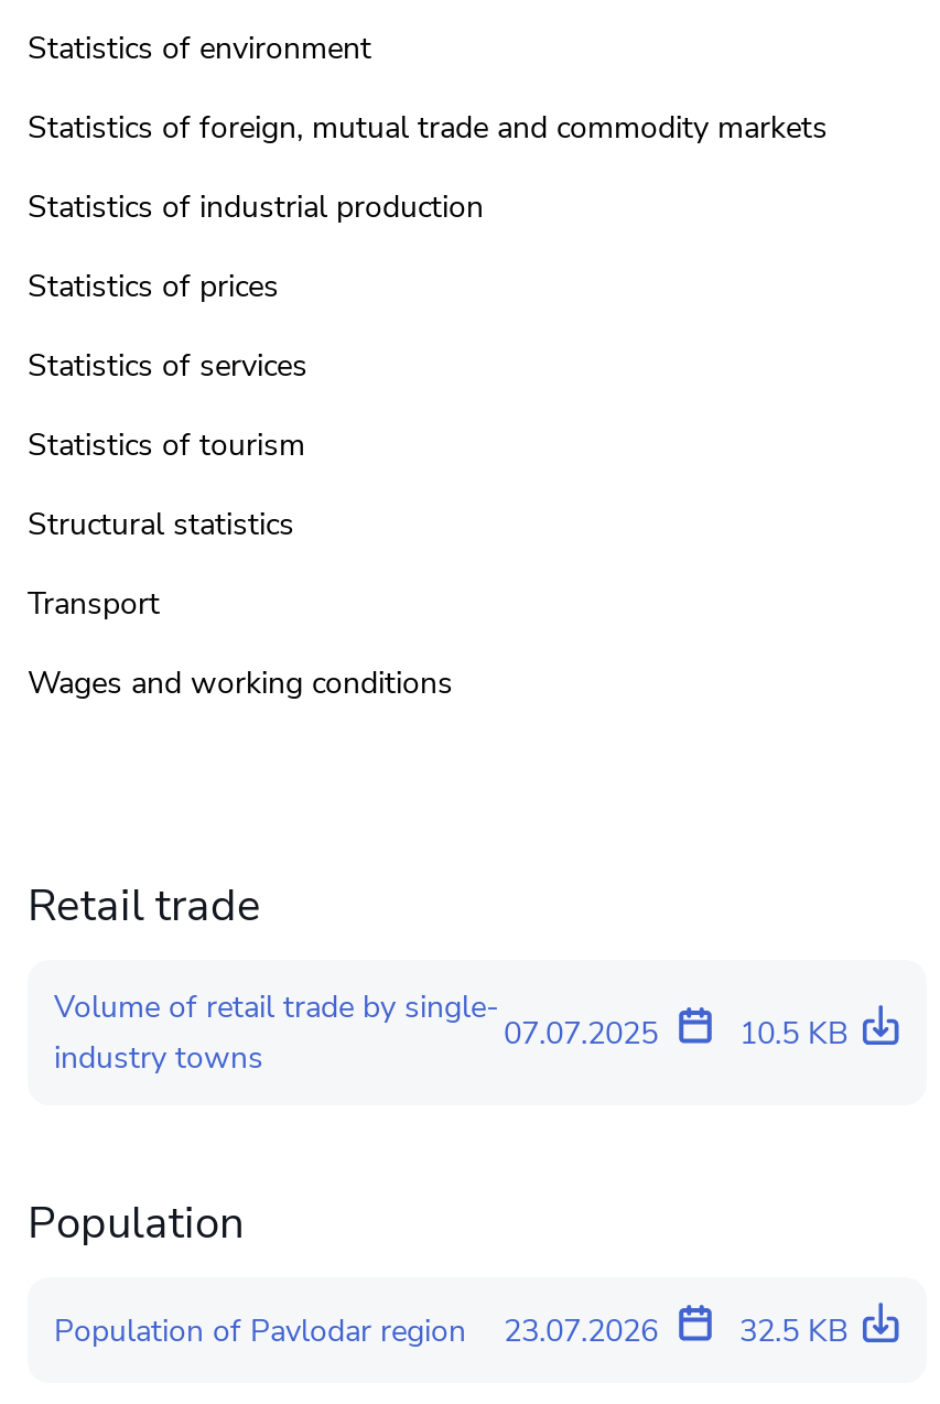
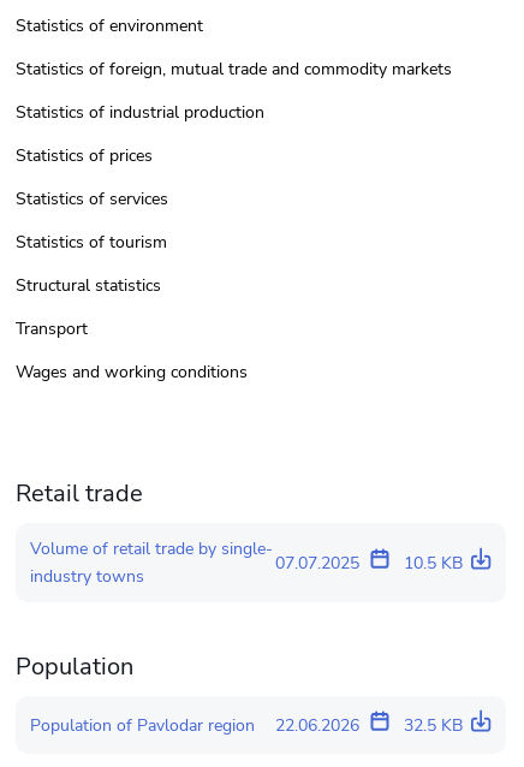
[54,1309,847,1351] Population of Pavlodar region 23.07.2026 32.5 KB -> [30,714,463,736] Population of Pavlodar region 22.06.2026 32.5 KB

